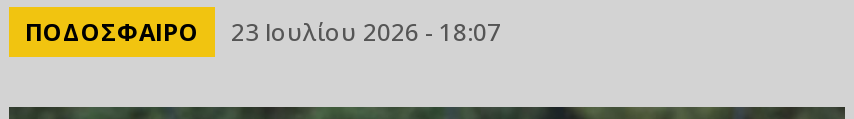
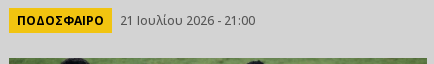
[25,15,501,49] ΠΟΔΟΣΦΑΙΡΟ 23 Ιουλίου 2026 - 18:07 -> [17,12,255,29] ΠΟΔΟΣΦΑΙΡΟ 21 Ιουλίου 2026 - 21:00

